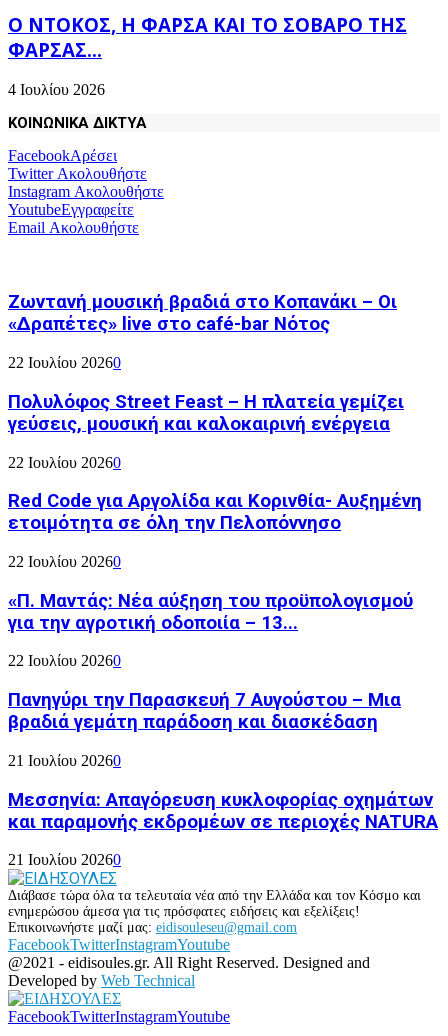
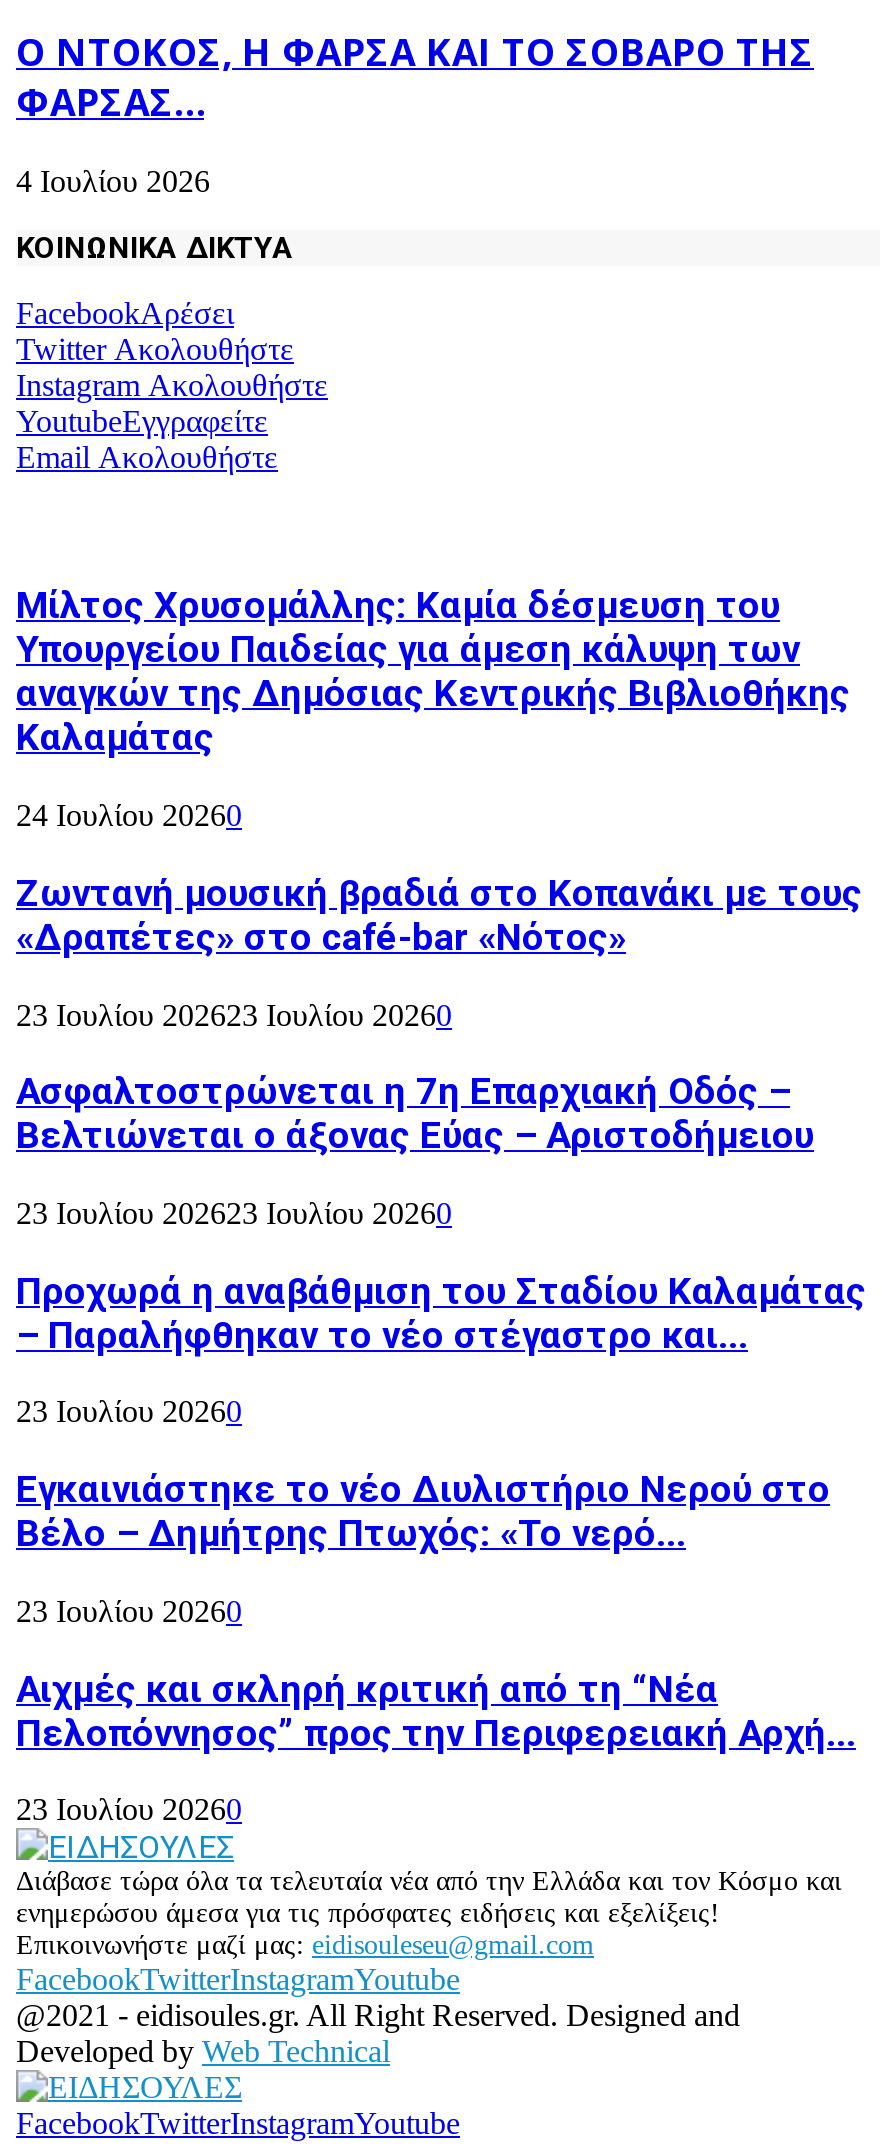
[8,291,397,335] Ζωντανή μουσική βραδιά στο Κοπανάκι – Οι | «Δραπέτες» live στο café-bar Νότος -> [16,585,850,761] Μίλτος Χρυσομάλλης: Καμία δέσμευση του | Υπουργείου Παιδείας για άμεση κάλυψη των | αναγκών της Δημόσιας Κεντρικής Βιβλιοθήκης | Καλαμάτας
[8,354,121,371] 22 Ιουλίου 20260 -> [16,798,242,832] 24 Ιουλίου 20260
[8,391,404,435] Πολυλόφος Street Feast – Η πλατεία γεμίζει | γεύσεις, μουσική και καλοκαιρινή ενέργεια -> [16,872,862,960] Ζωντανή μουσική βραδιά στο Κοπανάκι με τους | «Δραπέτες» στο café-bar «Νότος»
[8,453,121,470] 22 Ιουλίου 20260 -> [16,997,452,1031] 23 Ιουλίου 202623 Ιουλίου 20260
[8,490,422,534] Red Code για Αργολίδα και Κορινθία- Αυξημένη | ετοιμότητα σε όλη την Πελοπόννησο -> [16,1070,814,1158] Ασφαλτοστρώνεται η 7η Επαρχιακή Οδός – | Βελτιώνεται ο άξονας Εύας – Αριστοδήμειου
[8,553,121,570] 22 Ιουλίου 20260 -> [16,1196,452,1230] 23 Ιουλίου 202623 Ιουλίου 20260
[8,590,413,634] «Π. Μαντάς: Νέα αύξηση του προϋπολογισμού | για την αγροτική οδοποιία – 13... -> [16,1269,866,1357] Προχωρά η αναβάθμιση του Σταδίου Καλαμάτας | – Παραλήφθηκαν το νέο στέγαστρο και...
[8,652,121,669] 22 Ιουλίου 20260 -> [16,1395,242,1429] 23 Ιουλίου 20260
[8,689,401,733] Πανηγύρι την Παρασκευή 7 Αυγούστου – Μια | βραδιά γεμάτη παράδοση και διασκέδαση -> [16,1468,830,1556] Εγκαινιάστηκε το νέο Διυλιστήριο Νερού στο | Βέλο – Δημήτρης Πτωχός: «Το νερό...
[8,752,121,769] 21 Ιουλίου 20260 -> [16,1594,242,1628] 23 Ιουλίου 20260
[8,788,438,832] Μεσσηνία: Απαγόρευση κυκλοφορίας οχημάτων | και παραμονής εκδρομέων σε περιοχές NATURA -> [16,1667,856,1755] Αιχμές και σκληρή κριτική από τη “Νέα | Πελοπόννησος” προς την Περιφερειακή Αρχή...
[8,851,121,868] 21 Ιουλίου 20260 -> [16,1793,242,1827] 23 Ιουλίου 20260

